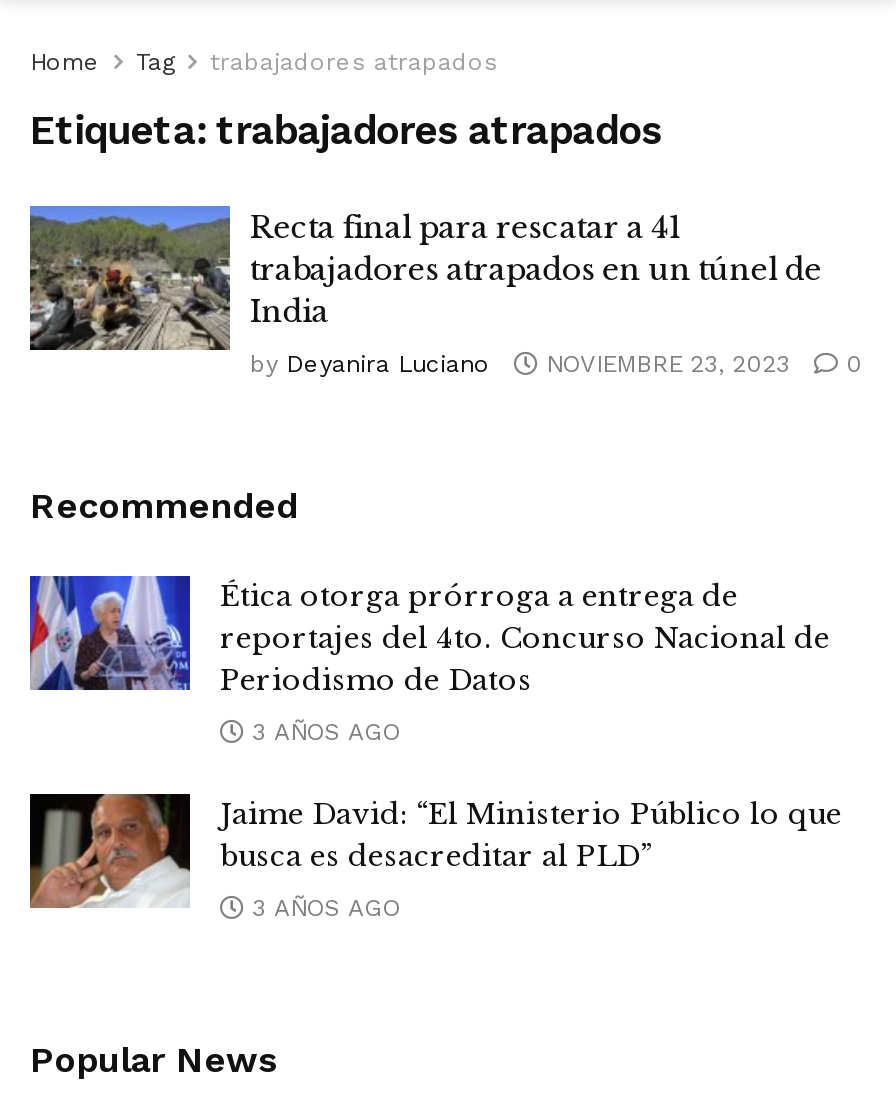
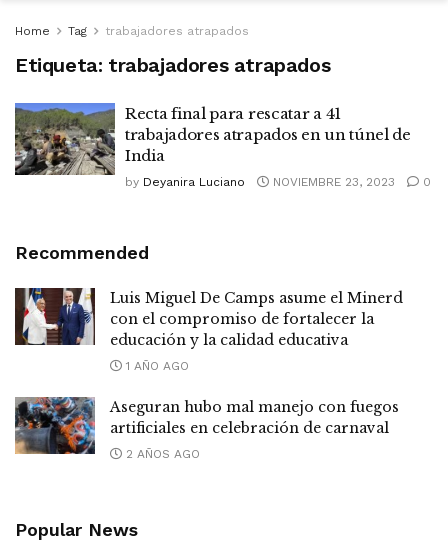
[28,574,830,698] [image] | Ética otorga prórroga a entrega de | reportajes del 4to. Concurso Nacional de | Periodismo de Datos -> [14,287,403,349] [image] | Luis Miguel De Camps asume el Minerd | con el compromiso de fortalecer la | educación y la calidad educativa
[244,718,400,746] 3 AÑOS AGO -> [122,359,189,373] 1 AÑO AGO
[28,792,842,908] [image] | Jaime David: “El Ministerio Público lo que | busca es desacreditar al PLD” -> [14,396,399,455] [image] | Aseguran hubo mal manejo con fuegos | artificiales en celebración de carnaval
[244,894,400,922] 3 AÑOS AGO -> [122,447,200,461] 2 AÑOS AGO

